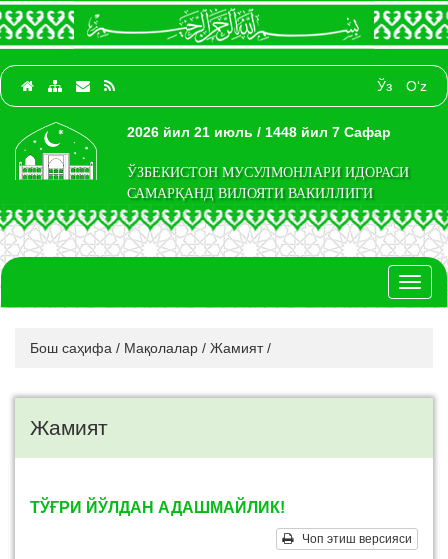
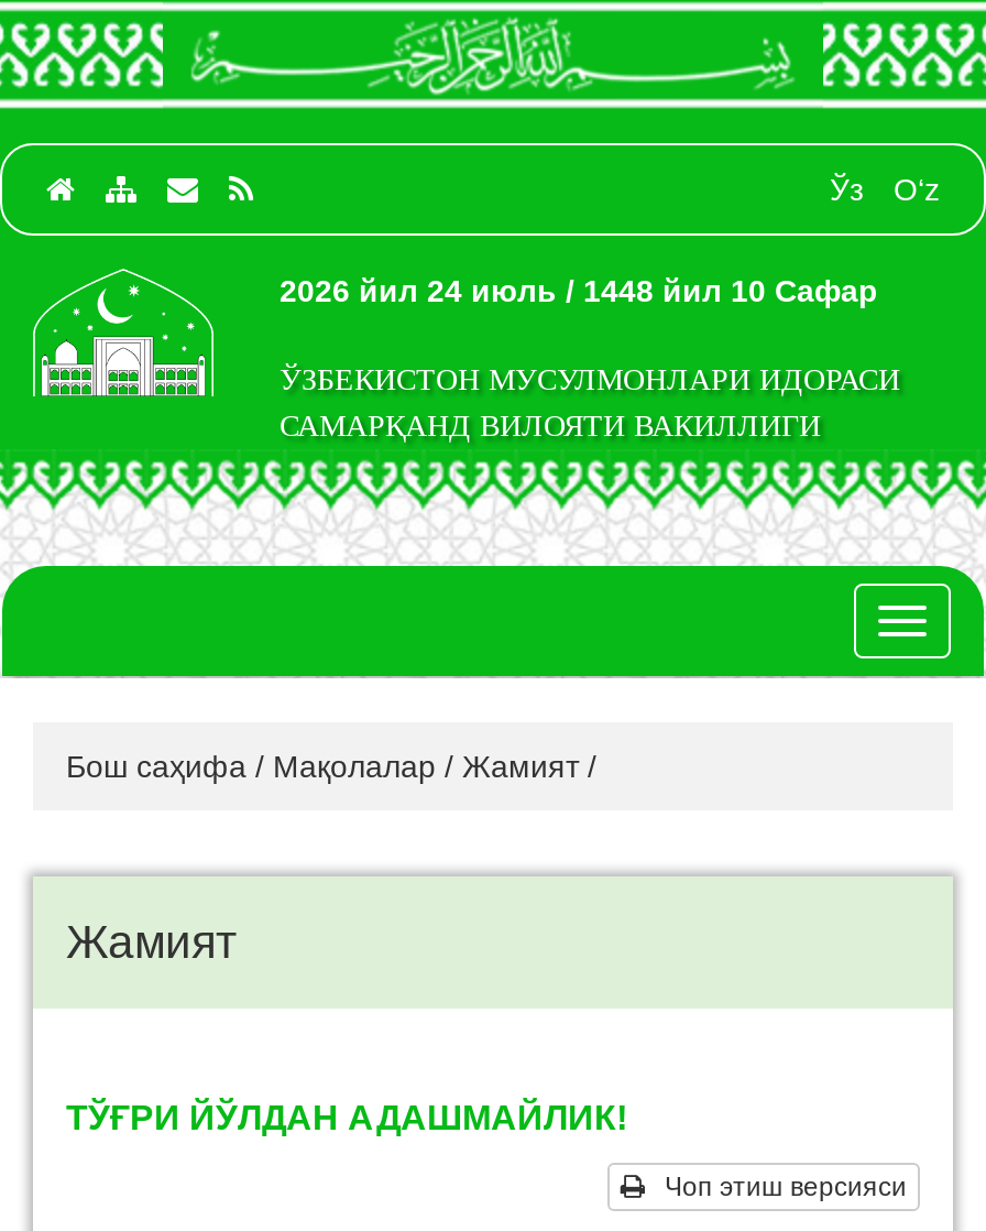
[127,124,391,140] 2026 йил 21 июль / 1448 йил 7 Сафар -> [280,273,878,308] 2026 йил 24 июль / 1448 йил 10 Сафар

